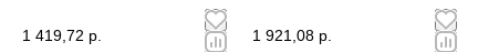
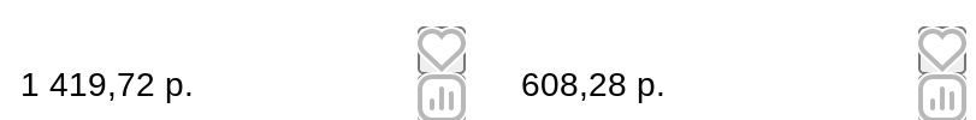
[252,26,332,44] 1 921,08 р. -> [521,64,666,103] 608,28 р.

